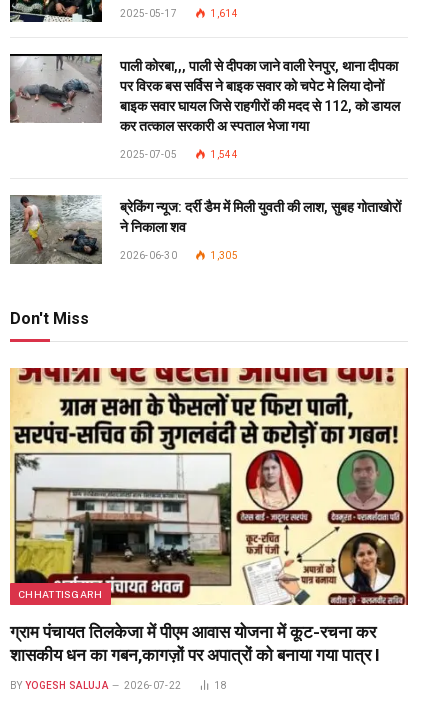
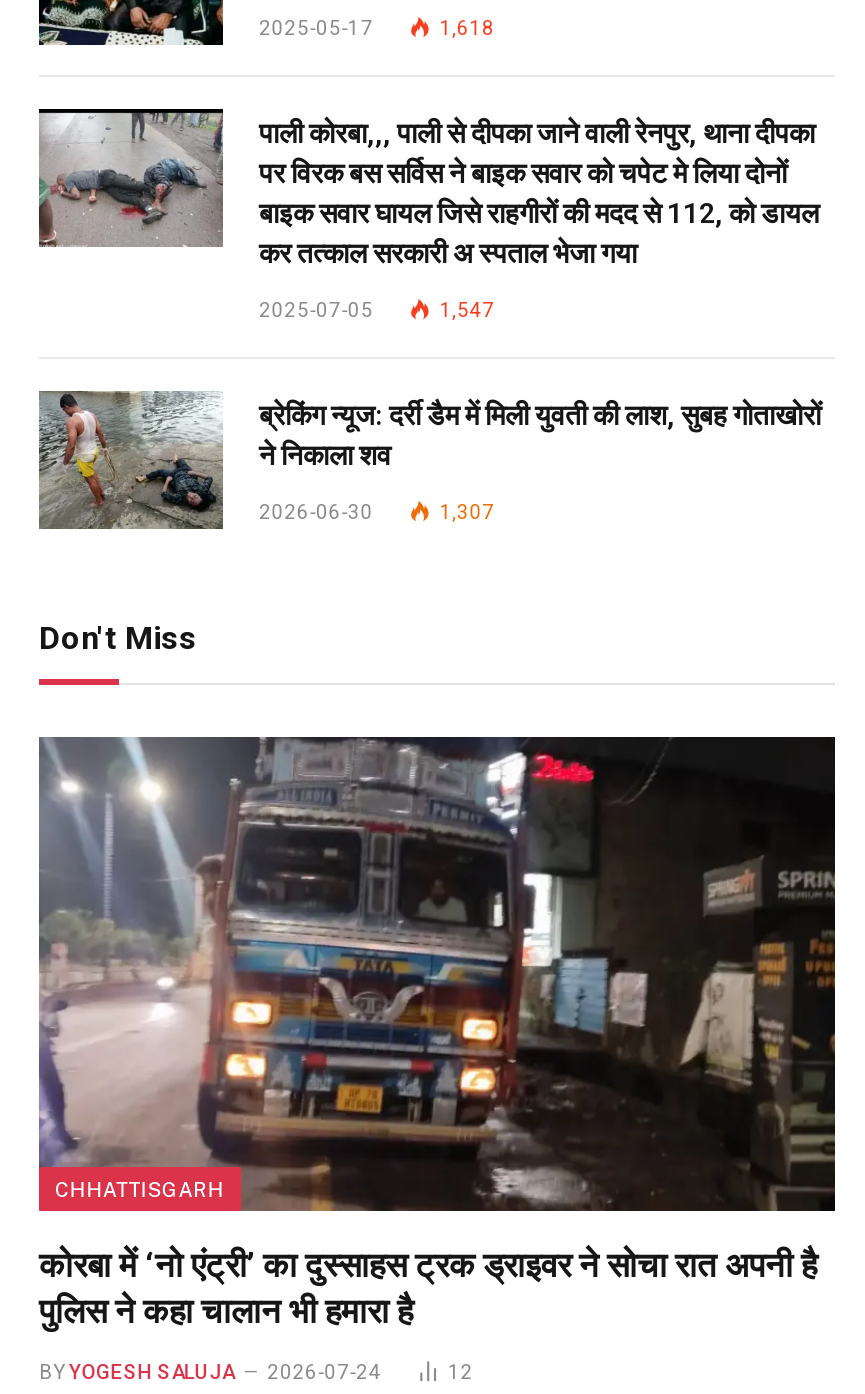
[210,8,238,19] 1,614 -> [440,16,495,38] 1,618
[210,149,238,160] 1,544 -> [440,298,495,320] 1,547
[210,250,238,261] 1,305 -> [440,500,495,522] 1,307
[9,367,409,665] [image] | ग्राम पंचायत तिलकेजा में पीएम आवास योजना में कूट-रचना कर | शासकीय धन का गबन,कागज़ों पर अपात्रों को बनाया गया पात्र l -> [37,734,837,1330] [image] | कोरबा में ‘नो एंट्री’ का दुस्साहस ट्रक ड्राइवर ने सोचा रात अपनी है | पुलिस ने कहा चालान भी हमारा है
[124,680,227,691] 2026-07-22 | 18 -> [267,1360,473,1382] 2026-07-24 | 12

